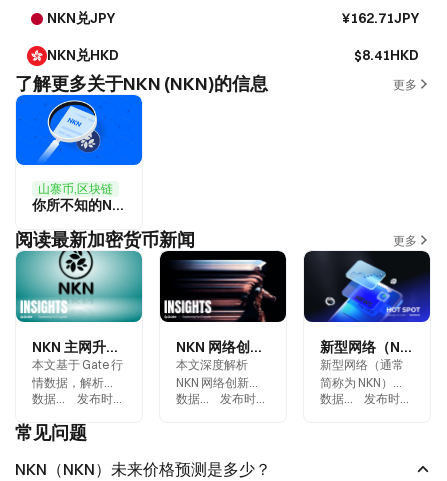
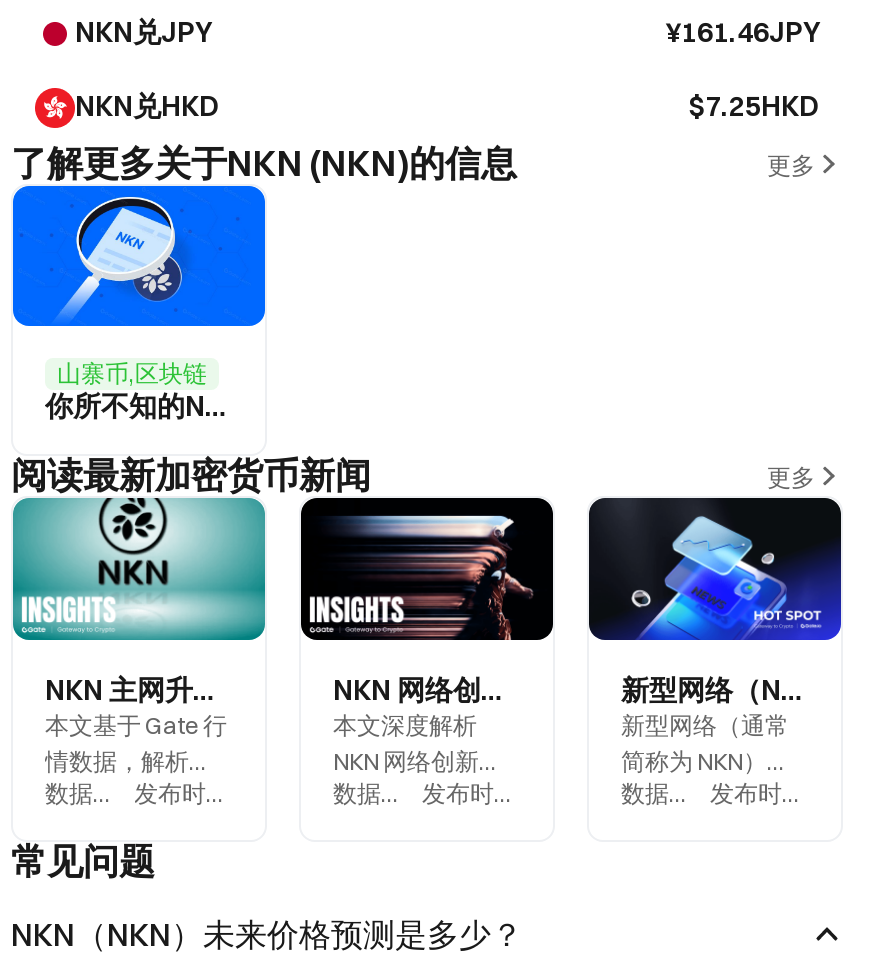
[342,9,419,27] ¥162.71JPY -> [665,14,819,50] ¥161.46JPY
[354,46,419,64] $8.41HKD -> [689,88,819,124] $7.25HKD

